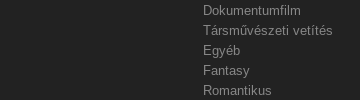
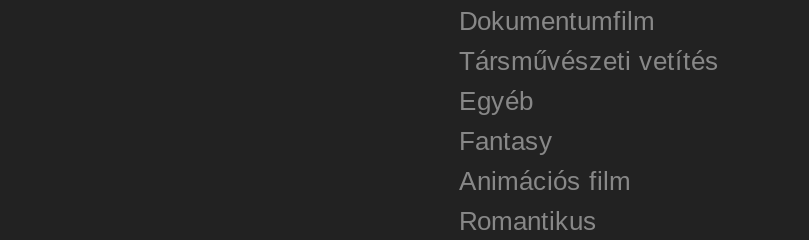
none -> [459,165,631,195] Animációs film

